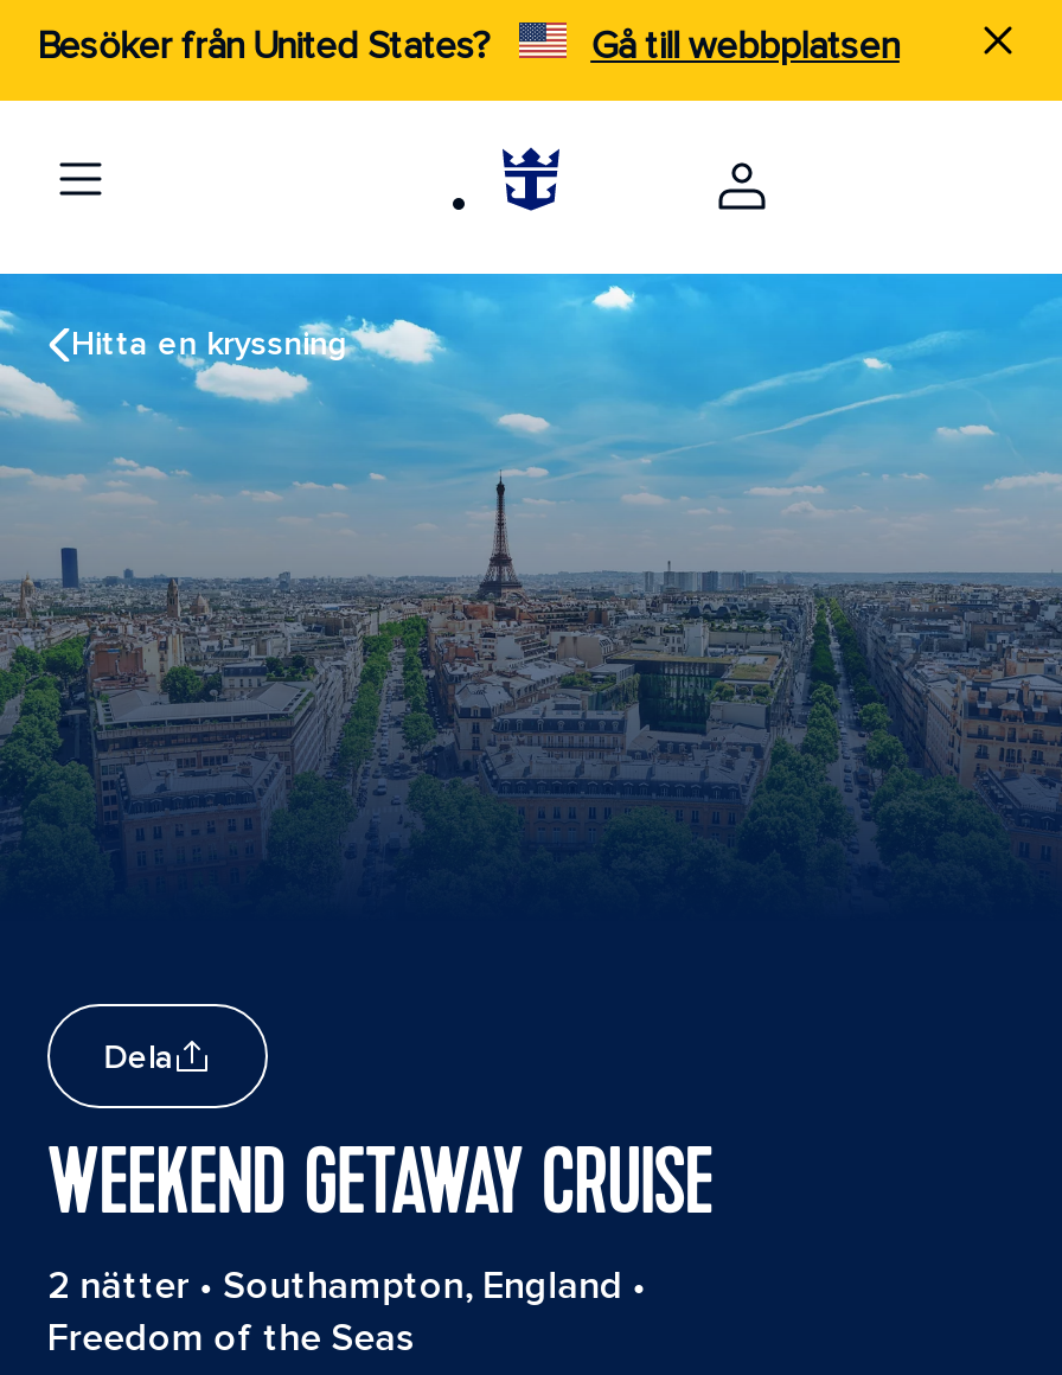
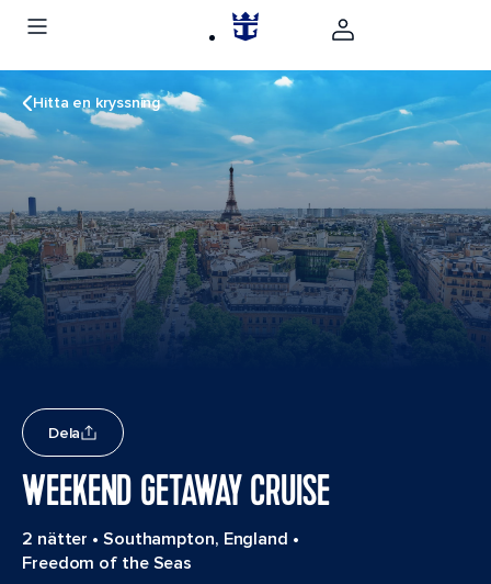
[38,23,899,70] Besöker från United States? | Gå till webbplatsen -> none

